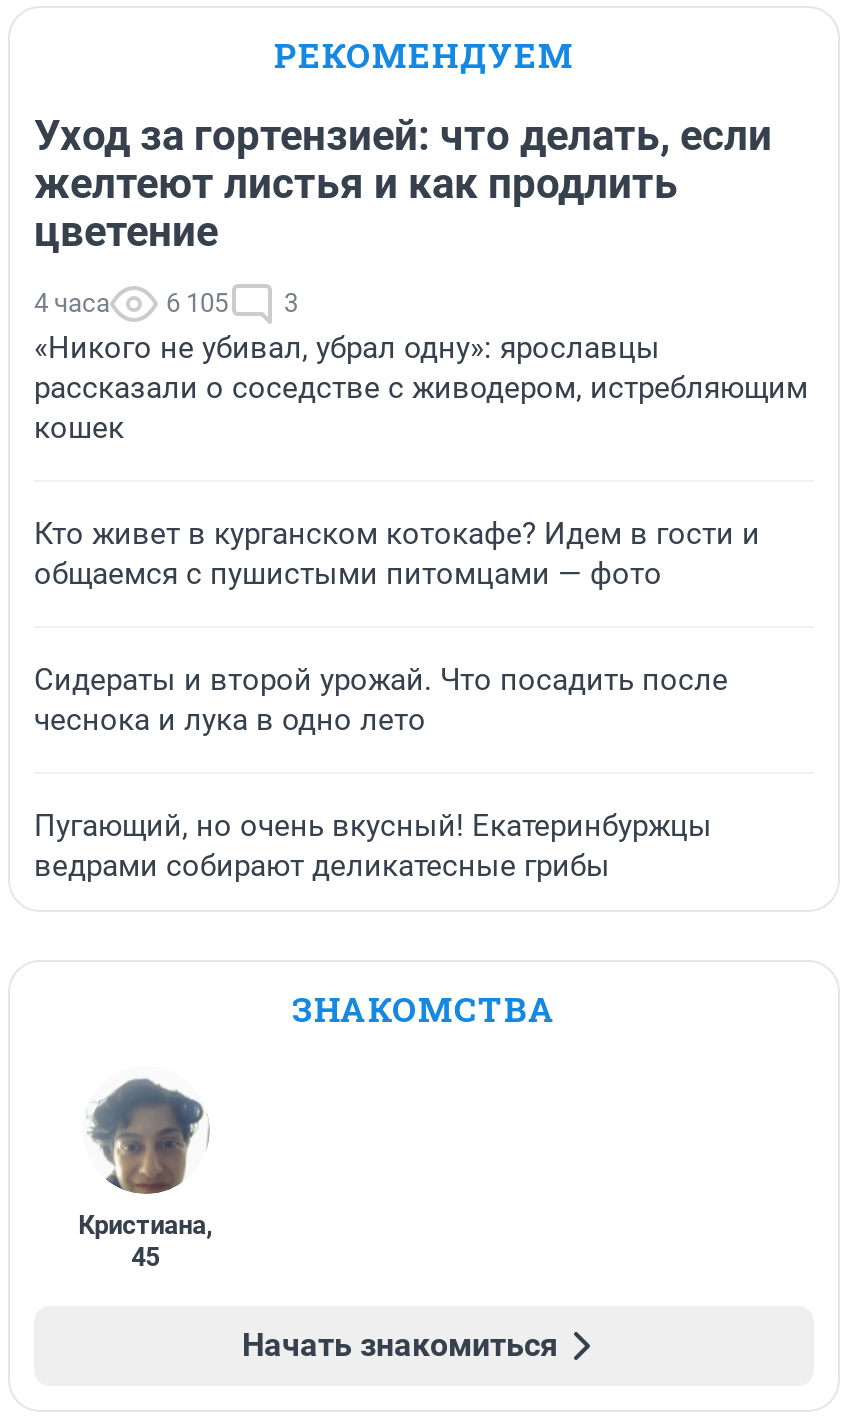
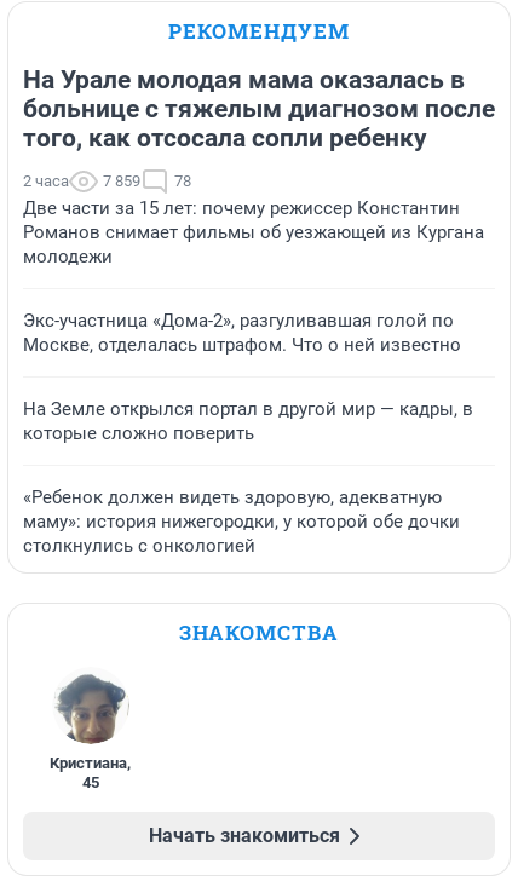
[34,111,772,255] Уход за гортензией: что делать, если | желтеют листья и как продлить | цветение -> [23,65,495,152] На Урале молодая мама оказалась в | больнице с тяжелым диагнозом после | того, как отсосала сопли ребенку
[34,287,808,445] 4 часа | 6 105 | 3 | «Никого не убивал, убрал одну»: ярославцы | рассказали о соседстве с живодером, истребляющим | кошек -> [23,171,484,267] 2 часа | 7 859 | 78 | Две части за 15 лет: почему режиссер Константин | Романов снимает фильмы об уезжающей из Кургана | молодежи
[34,515,760,591] Кто живет в курганском котокафе? Идем в гости и | общаемся с пушистыми питомцами — фото -> [23,309,461,355] Экс-участница «Дома-2», разгуливавшая голой по | Москве, отделалась штрафом. Что о ней известно
[34,661,728,737] Сидераты и второй урожай. Что посадить после | чеснока и лука в одно лето -> [23,398,473,444] На Земле открылся портал в другой мир — кадры, в | которые сложно поверить
[34,807,712,883] Пугающий, но очень вкусный! Екатеринбуржцы | ведрами собирают деликатесные грибы -> [23,486,460,556] «Ребенок должен видеть здоровую, адекватную | маму»: история нижегородки, у которой обе дочки | столкнулись с онкологией

